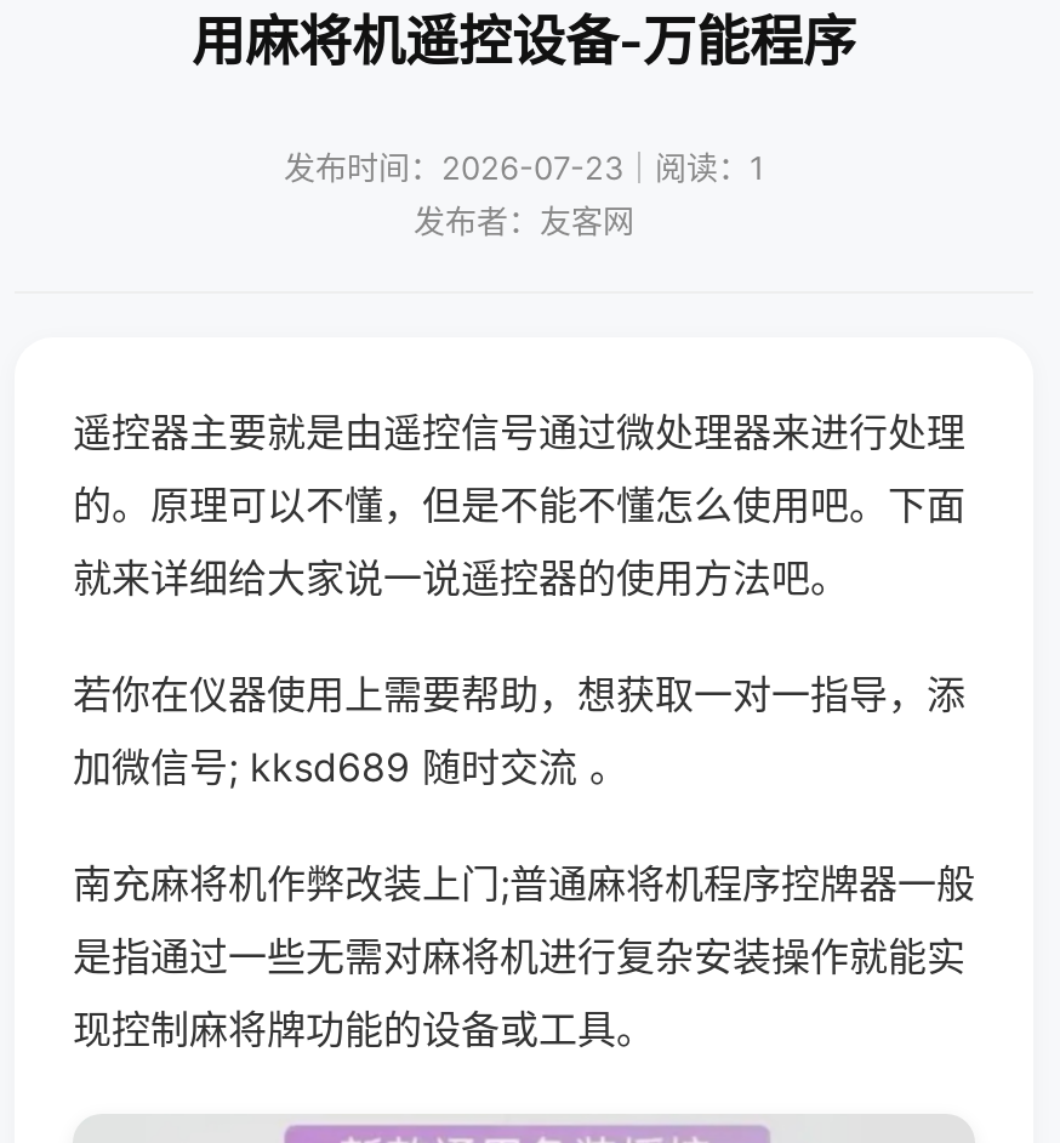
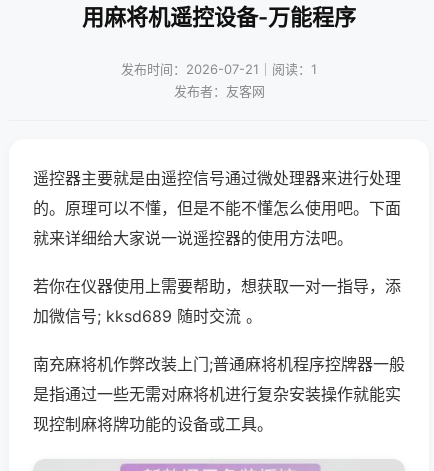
[284,148,764,187] 发布时间：2026-07-23｜阅读：1 -> [121,61,317,77] 发布时间：2026-07-21｜阅读：1

